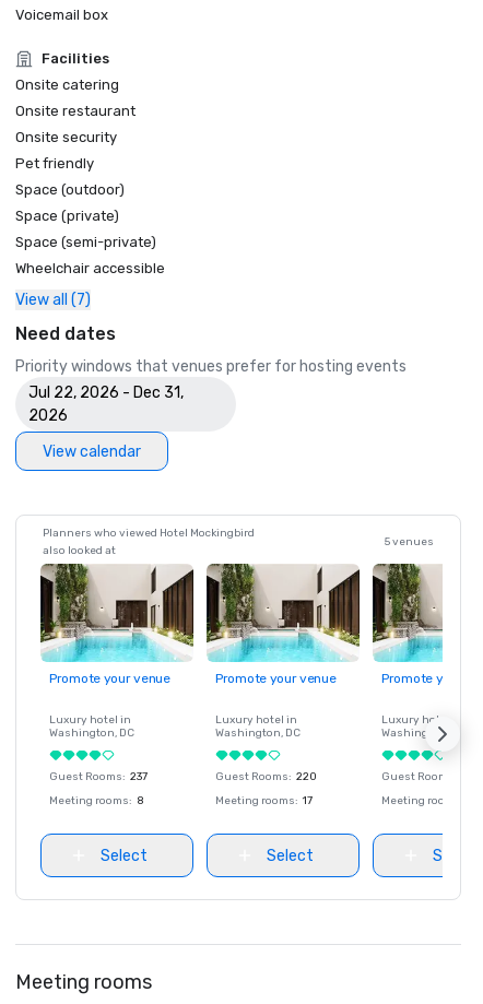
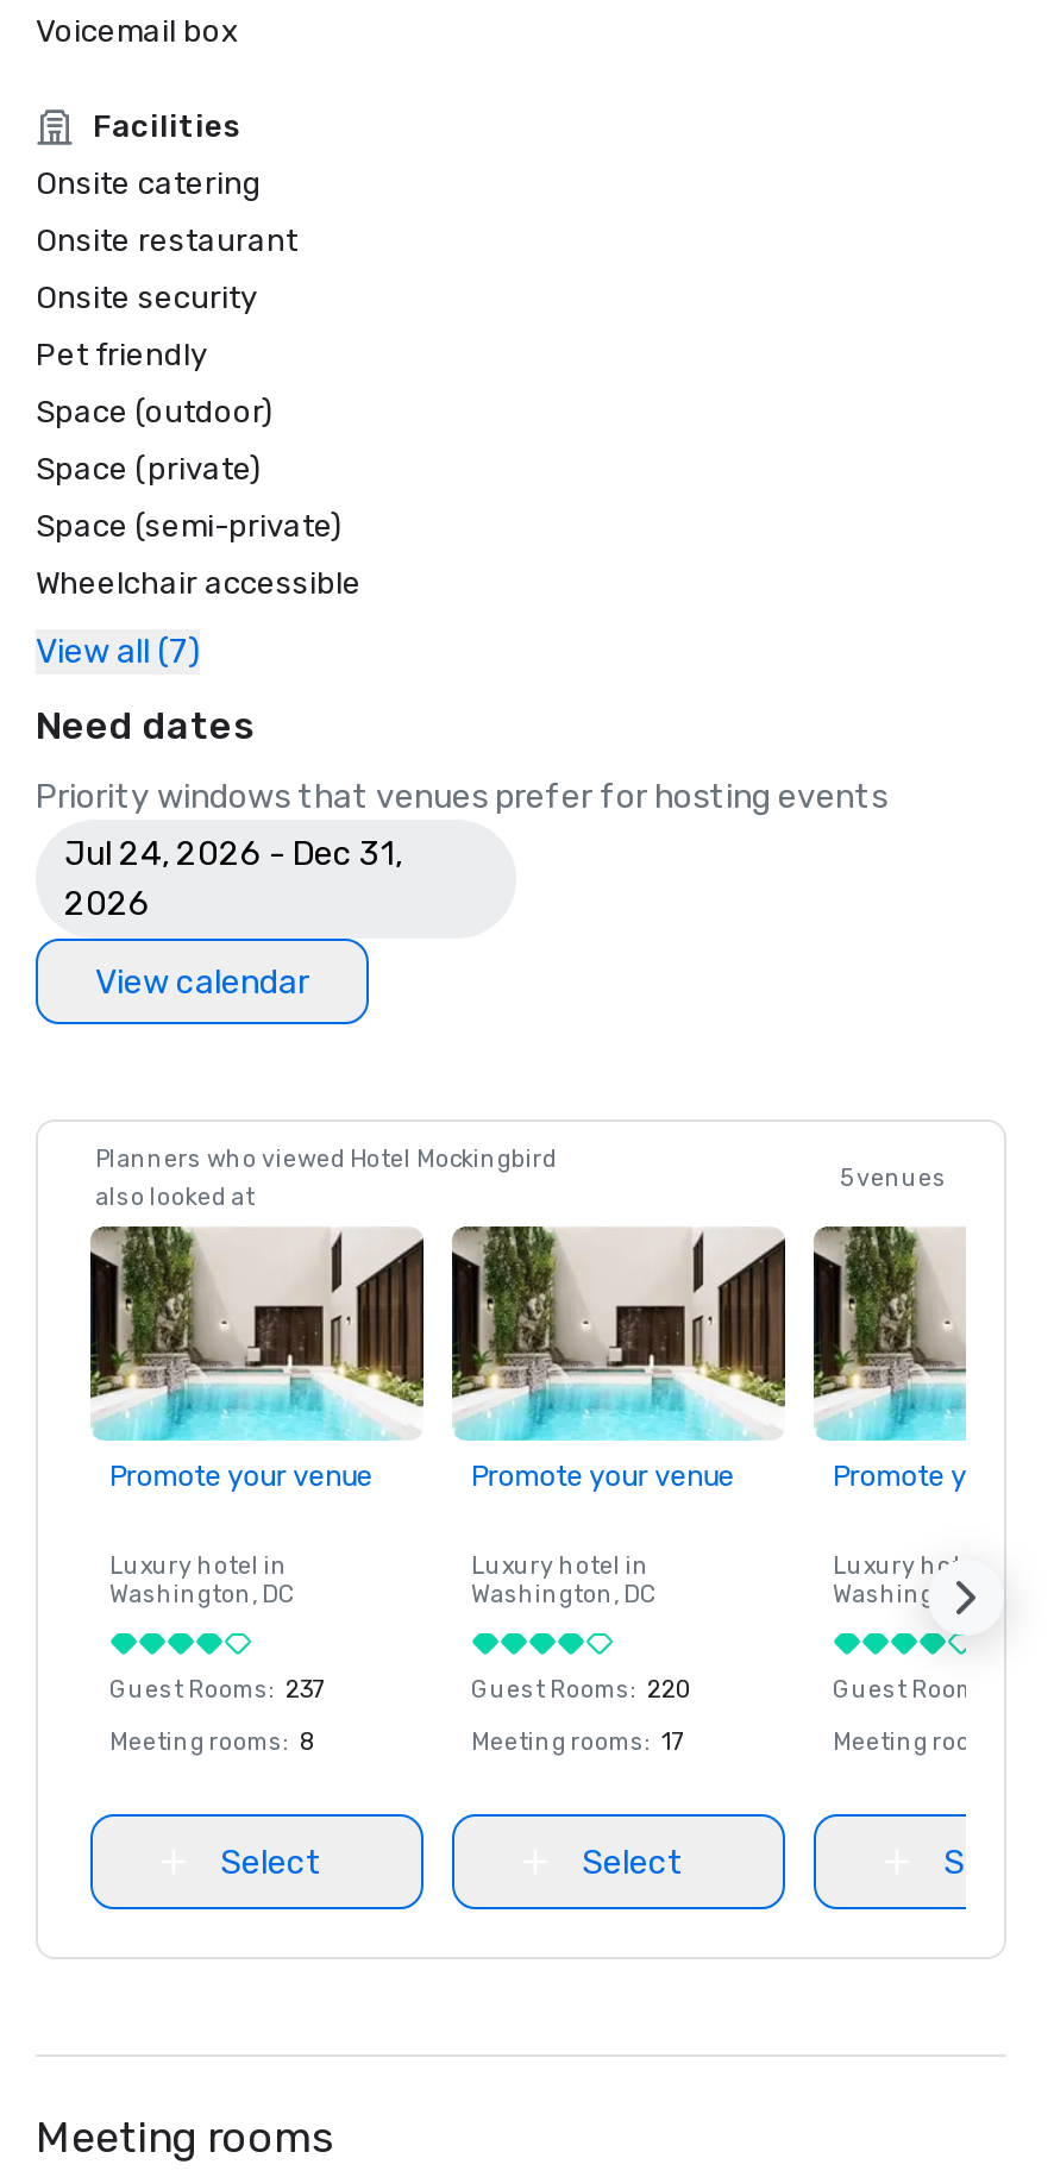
[28,383,184,402] Jul 22, 2026 - Dec 31, -> [64,834,402,874] Jul 24, 2026 - Dec 31,

